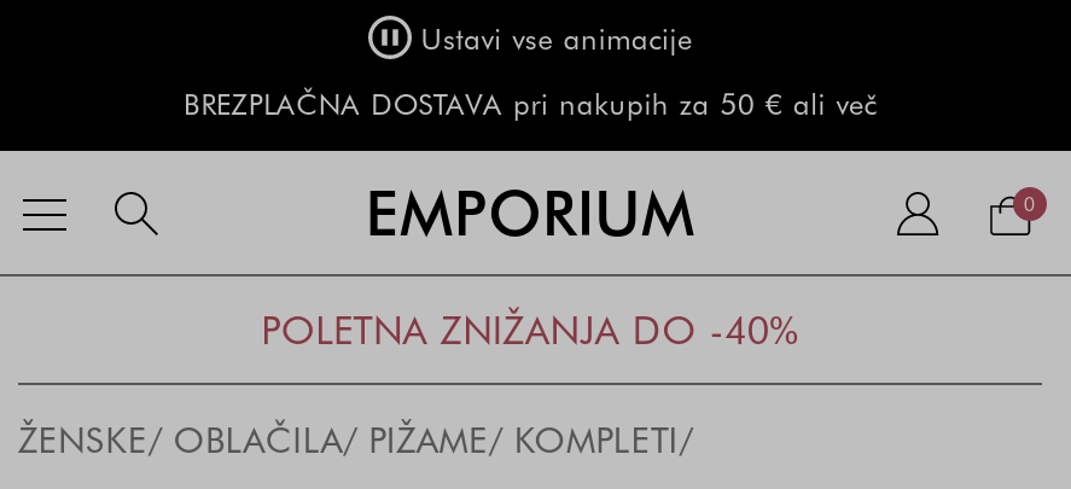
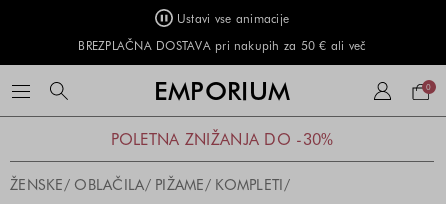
[261,301,799,354] POLETNA ZNIŽANJA DO -40% -> [111,127,333,149] POLETNA ZNIŽANJA DO -30%

